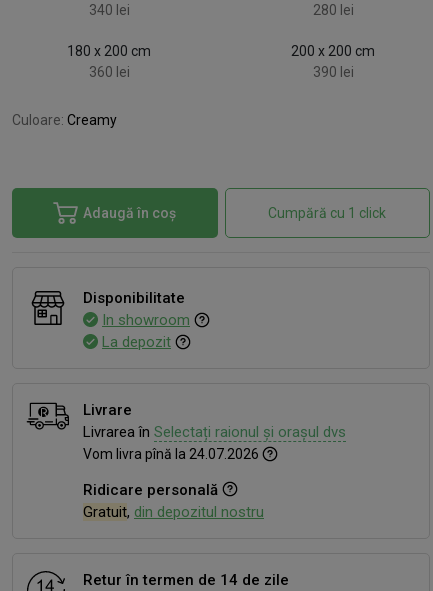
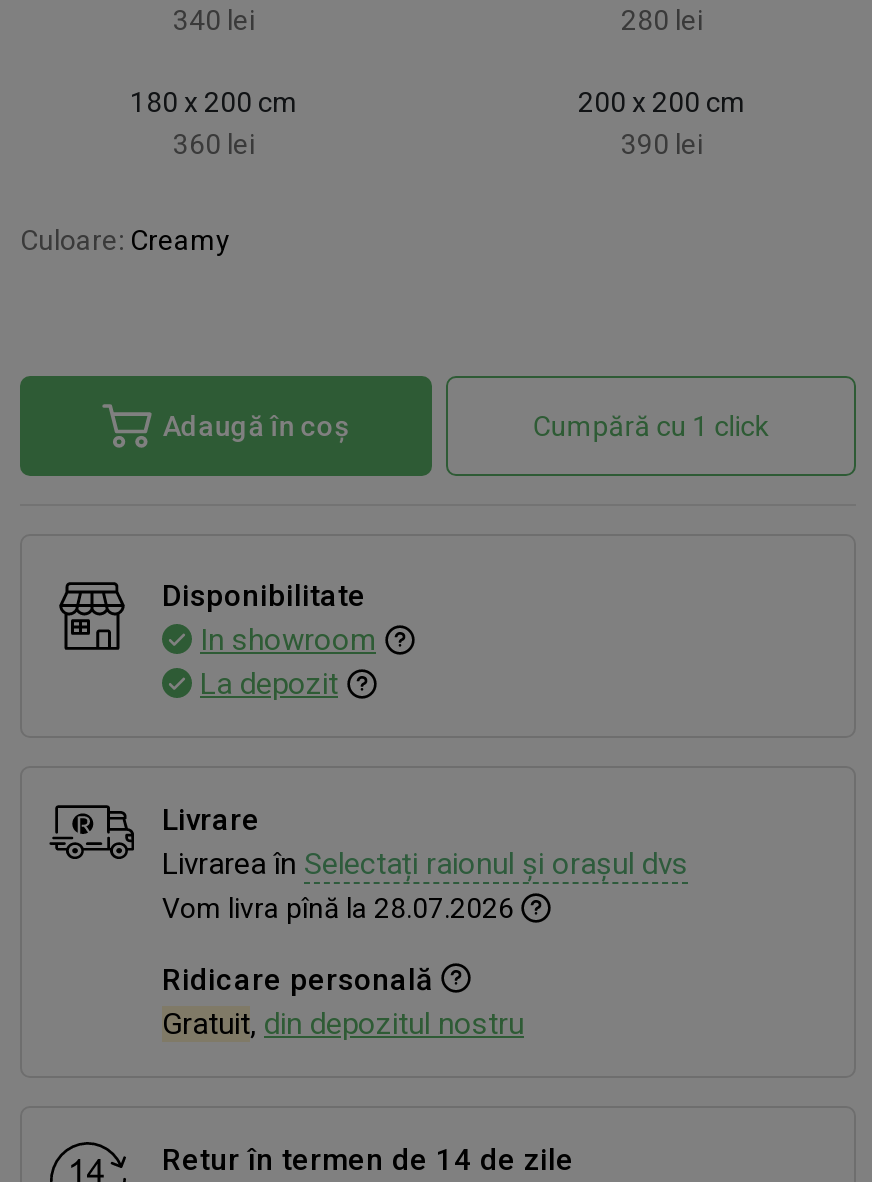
[83,445,262,461] Vom livra pînă la 24.07.2026 -> [162,891,520,923] Vom livra pînă la 28.07.2026

